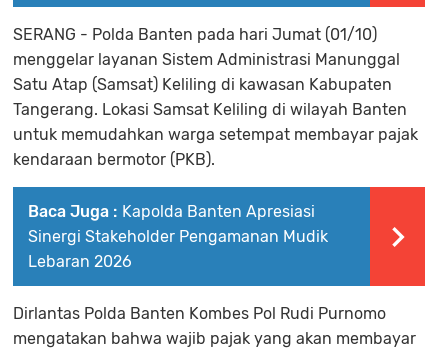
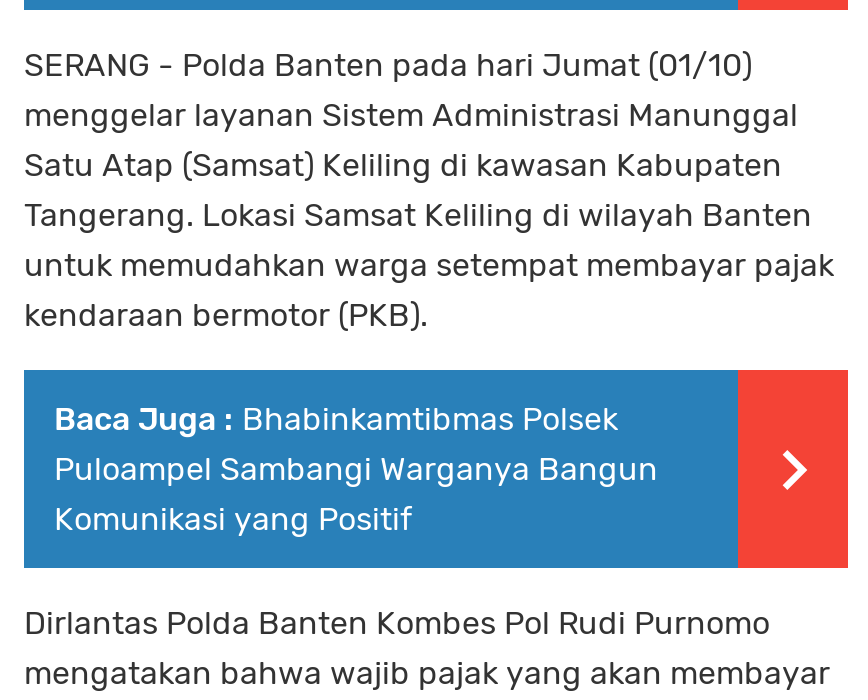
[28,202,328,271] Baca Juga : Kapolda Banten Apresiasi | Sinergi Stakeholder Pengamanan Mudik | Lebaran 2026 -> [54,400,658,538] Baca Juga : Bhabinkamtibmas Polsek | Puloampel Sambangi Warganya Bangun | Komunikasi yang Positif

